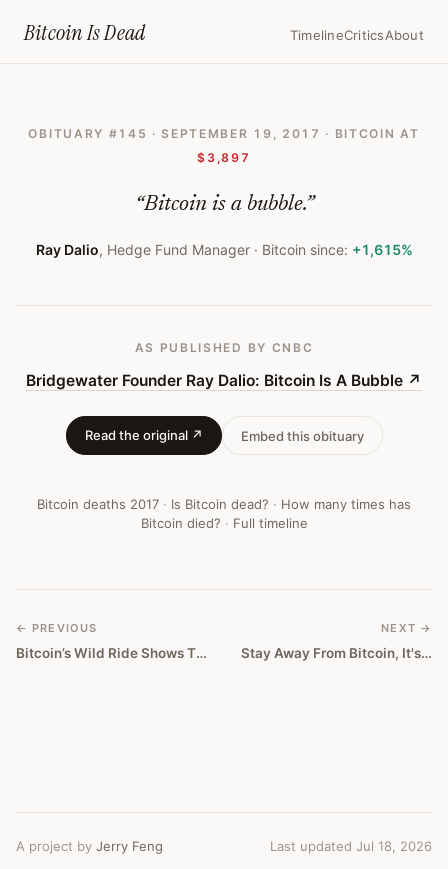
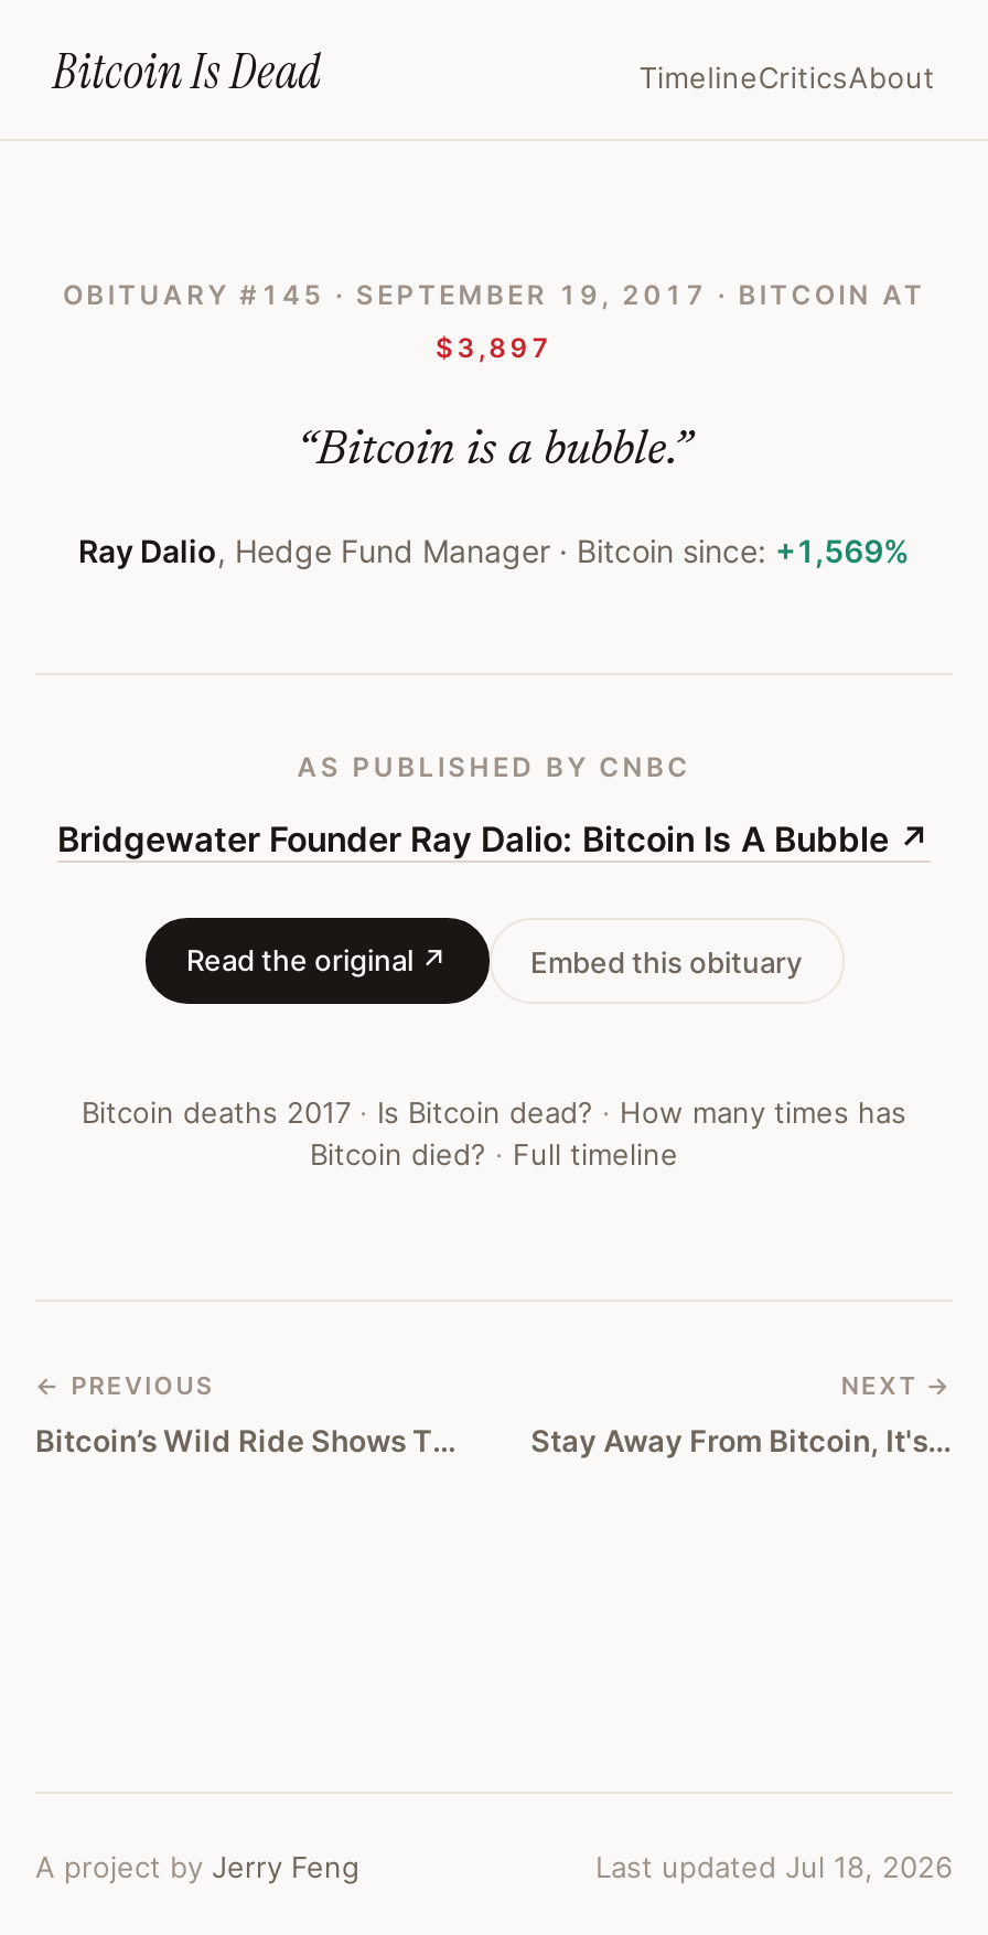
[35,241,412,258] Ray Dalio, Hedge Fund Manager · Bitcoin since: +1,615% -> [78,532,910,569] Ray Dalio, Hedge Fund Manager · Bitcoin since: +1,569%

